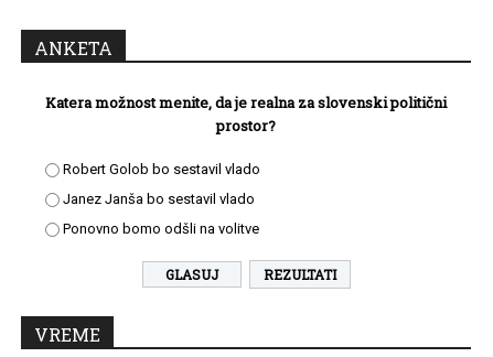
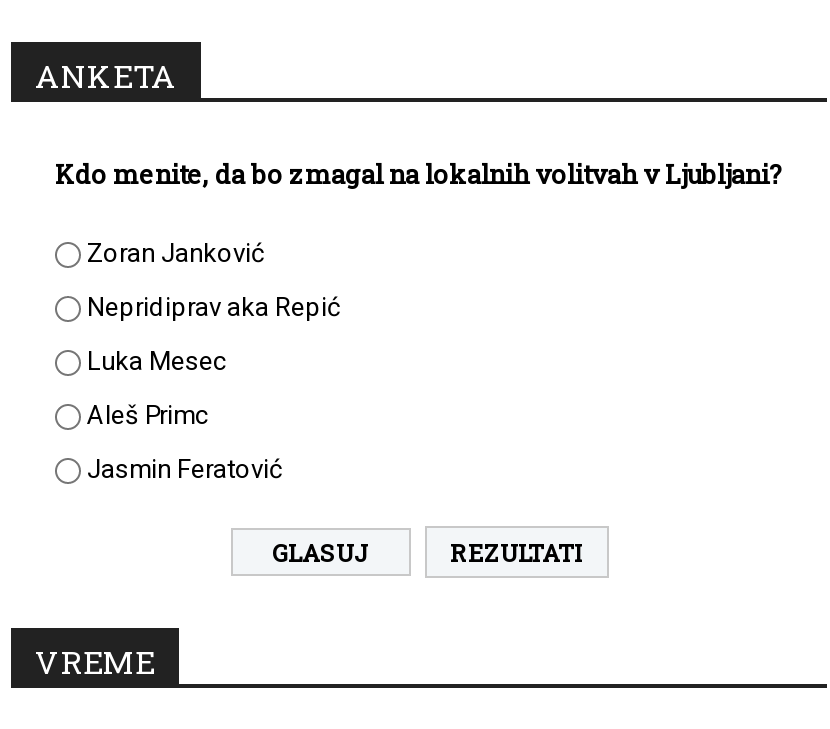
[45,93,447,237] Katera možnost menite, da je realna za slovenski politični | prostor? | Robert Golob bo sestavil vlado | Janez Janša bo sestavil vlado | Ponovno bomo odšli na volitve -> [55,155,783,483] Kdo menite, da bo zmagal na lokalnih volitvah v Ljubljani? | Zoran Janković | Nepridiprav aka Repić | Luka Mesec | Aleš Primc | Jasmin Feratović

